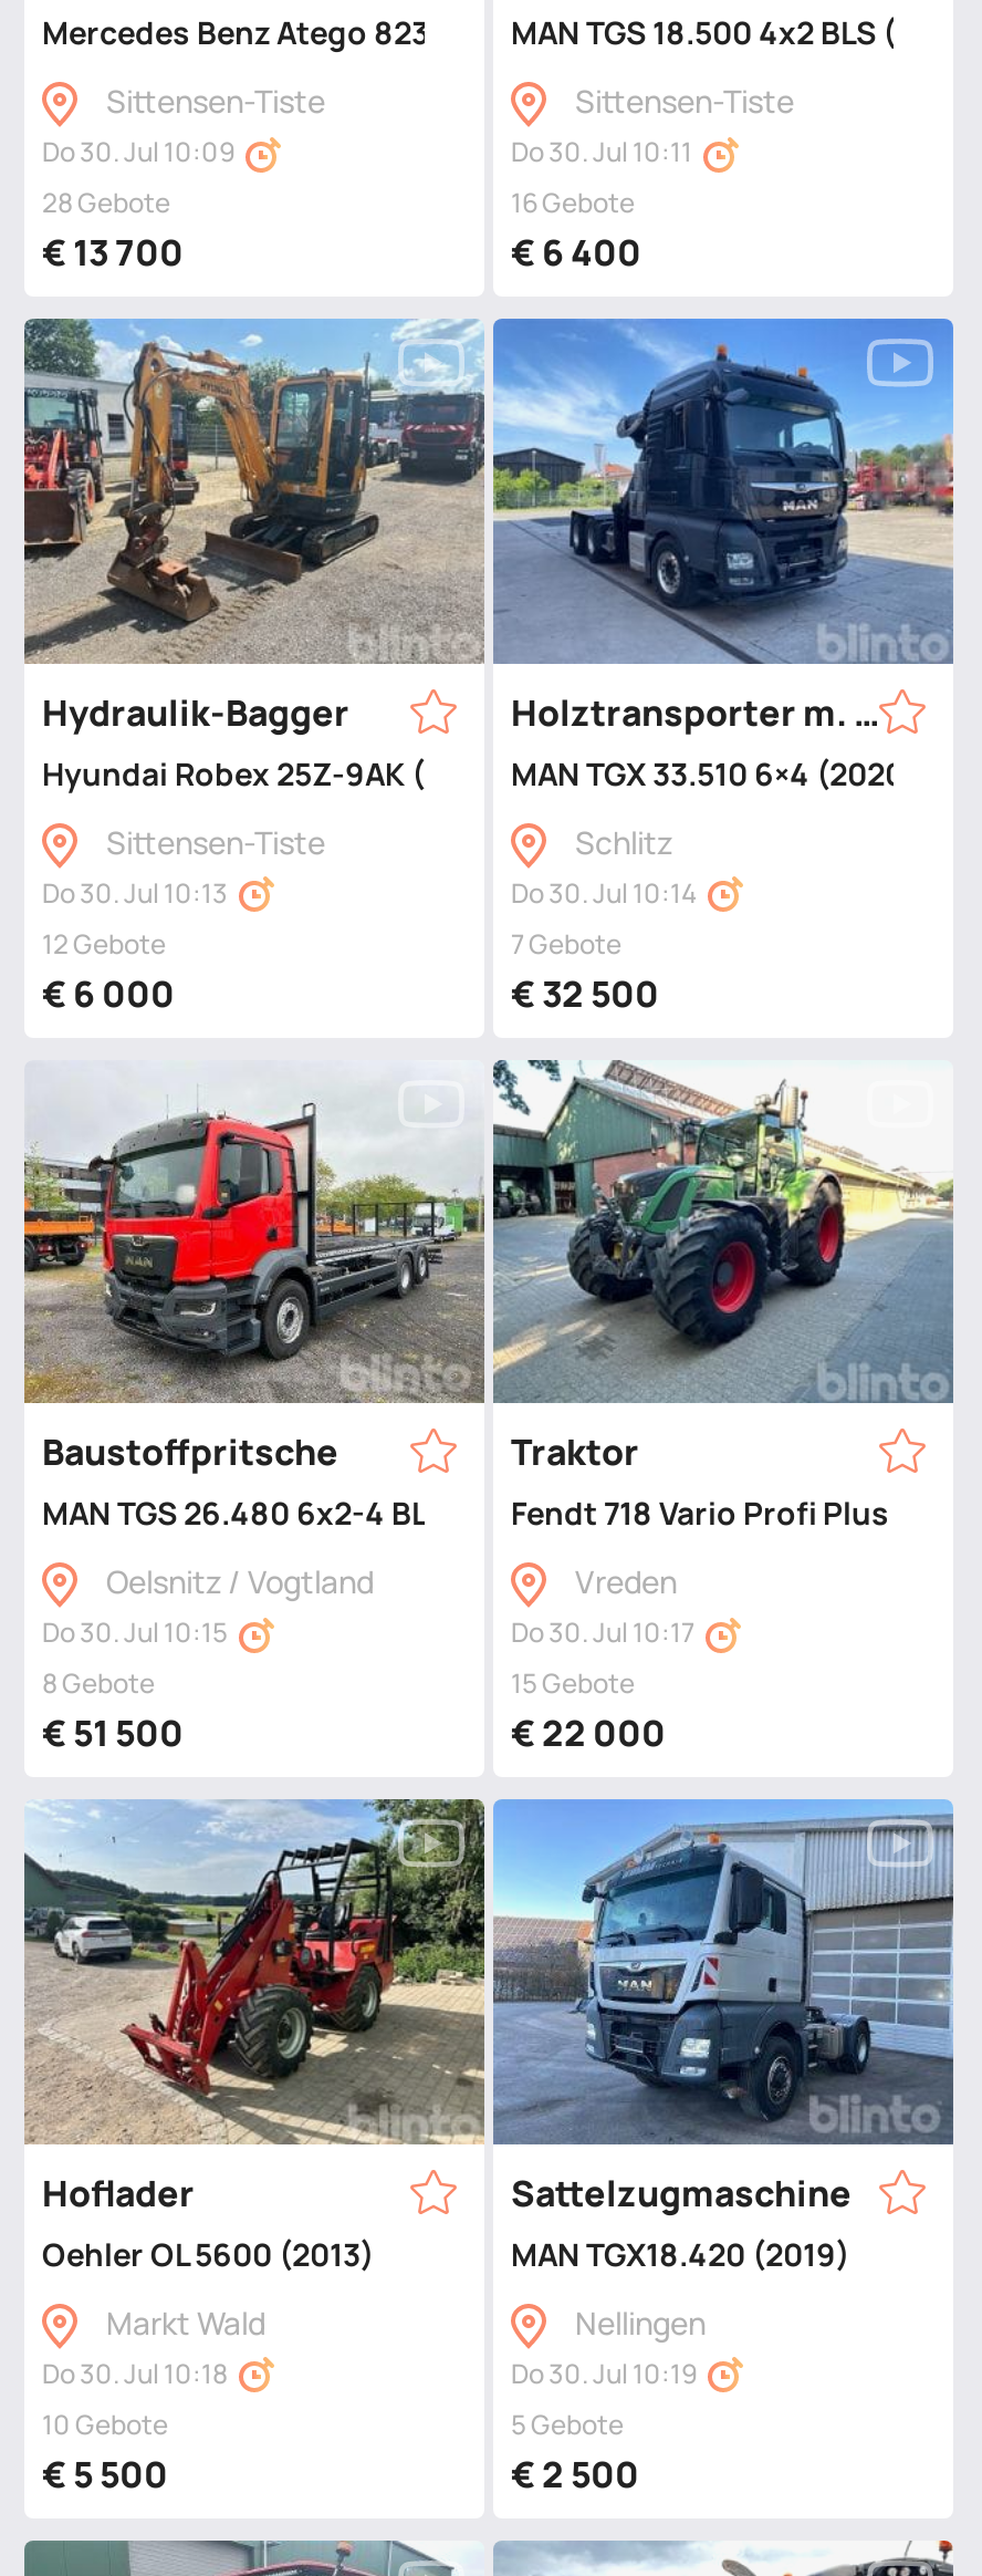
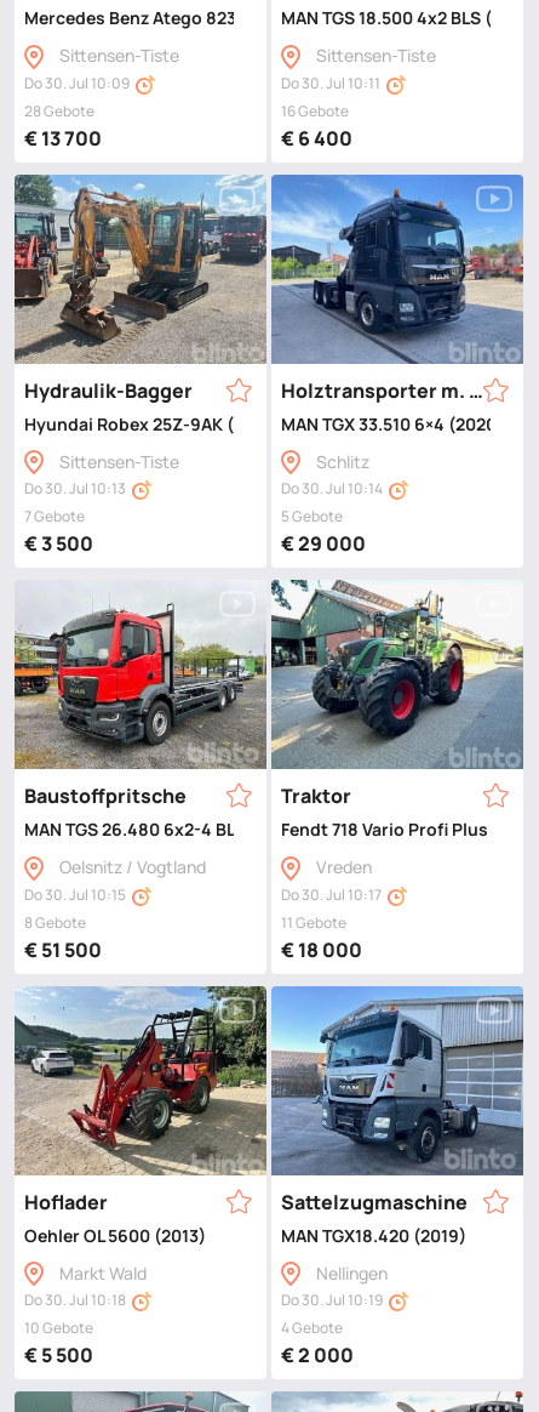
[42,924,166,961] 12 Gebote -> [24,506,85,527] 7 Gebote
[511,924,621,961] 7 Gebote -> [281,506,343,527] 5 Gebote
[42,968,175,1016] € 6 000 -> [24,530,93,557] € 3 500
[511,968,659,1016] € 32 500 -> [281,530,366,557] € 29 000
[511,1664,635,1702] 15 Gebote -> [281,912,346,933] 11 Gebote
[511,1708,666,1757] € 22 000 -> [281,936,362,963] € 18 000
[511,2404,624,2442] 5 Gebote -> [281,1318,343,1338] 4 Gebote
[511,2449,639,2497] € 2 500 -> [281,1342,354,1369] € 2 000

